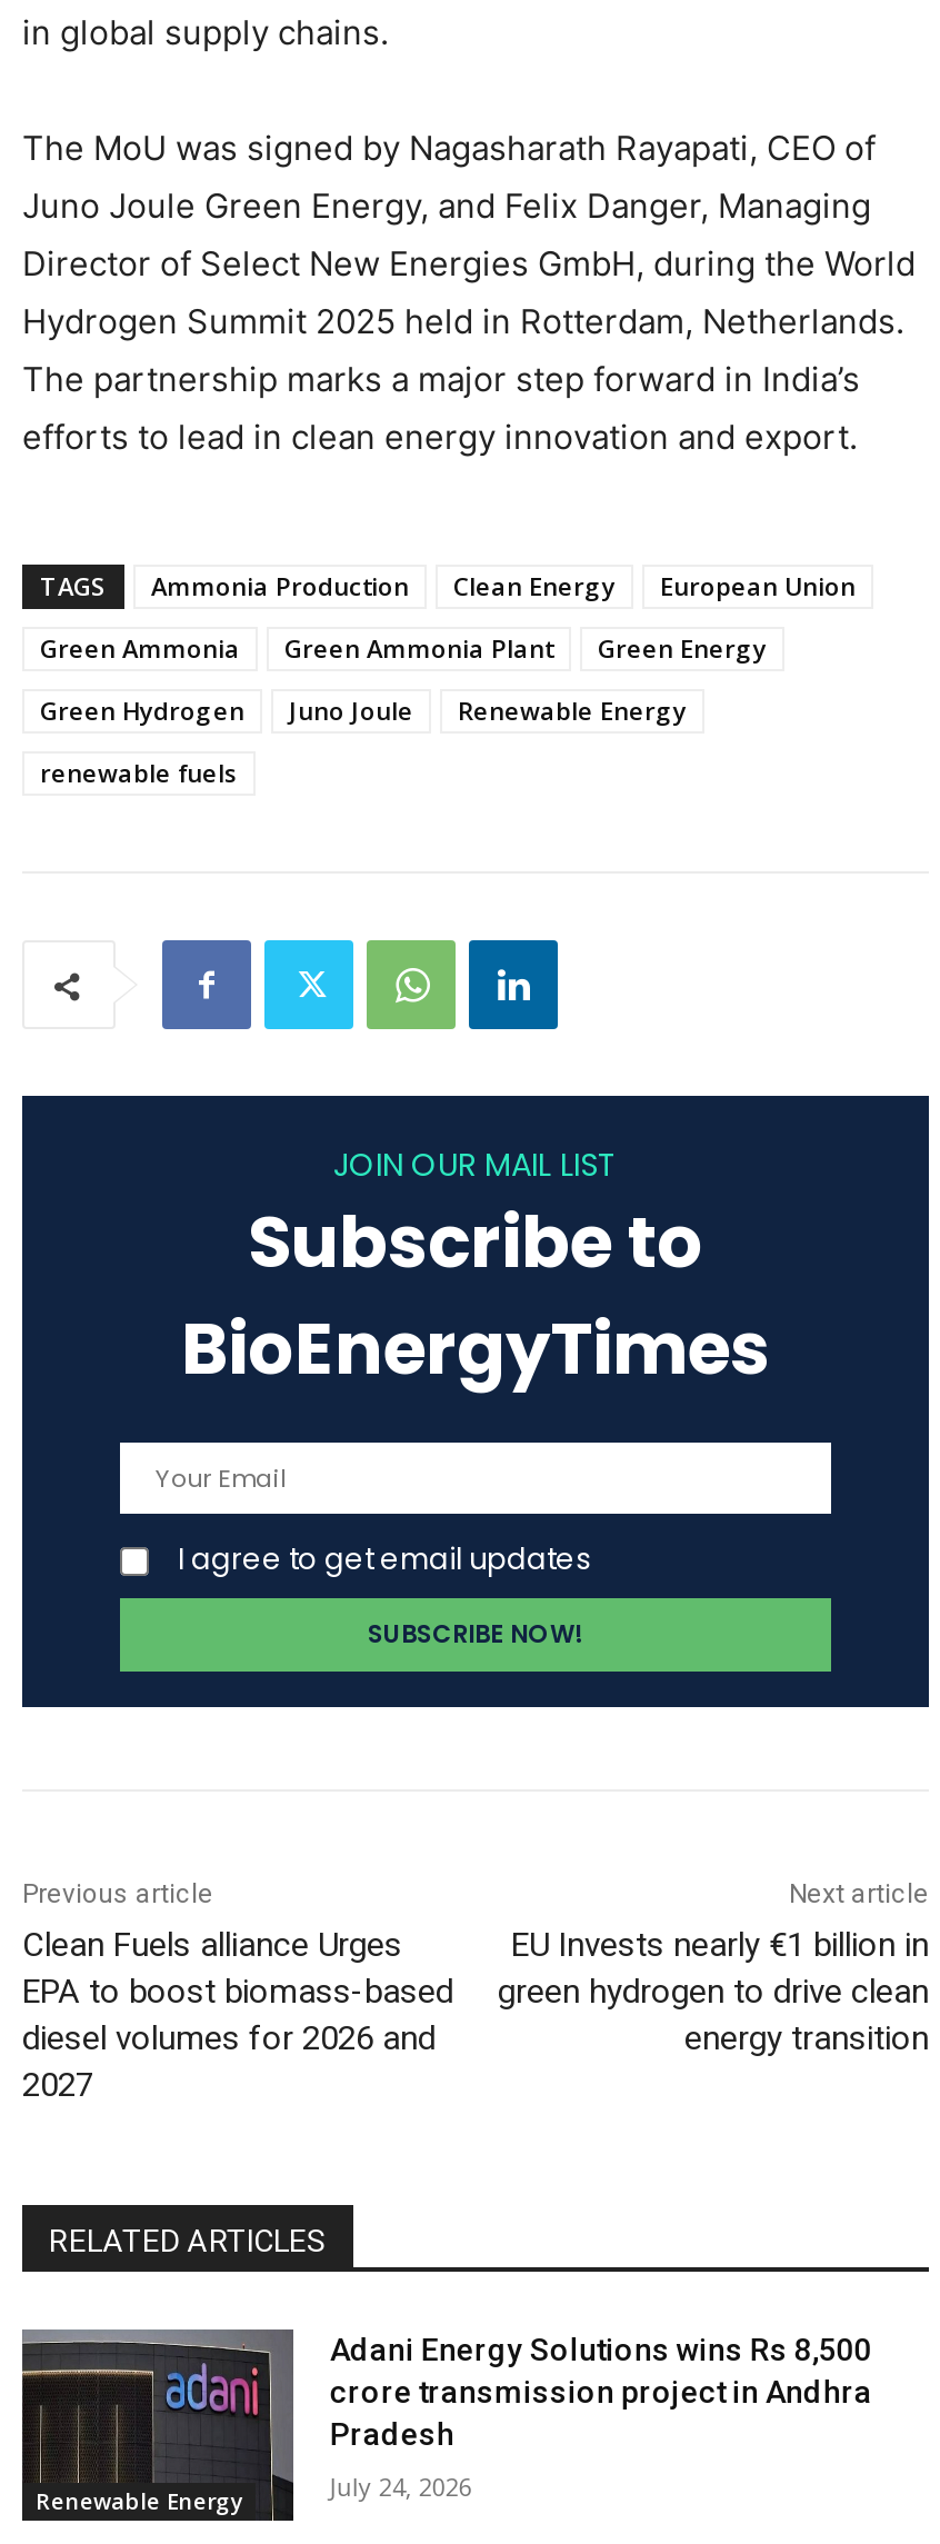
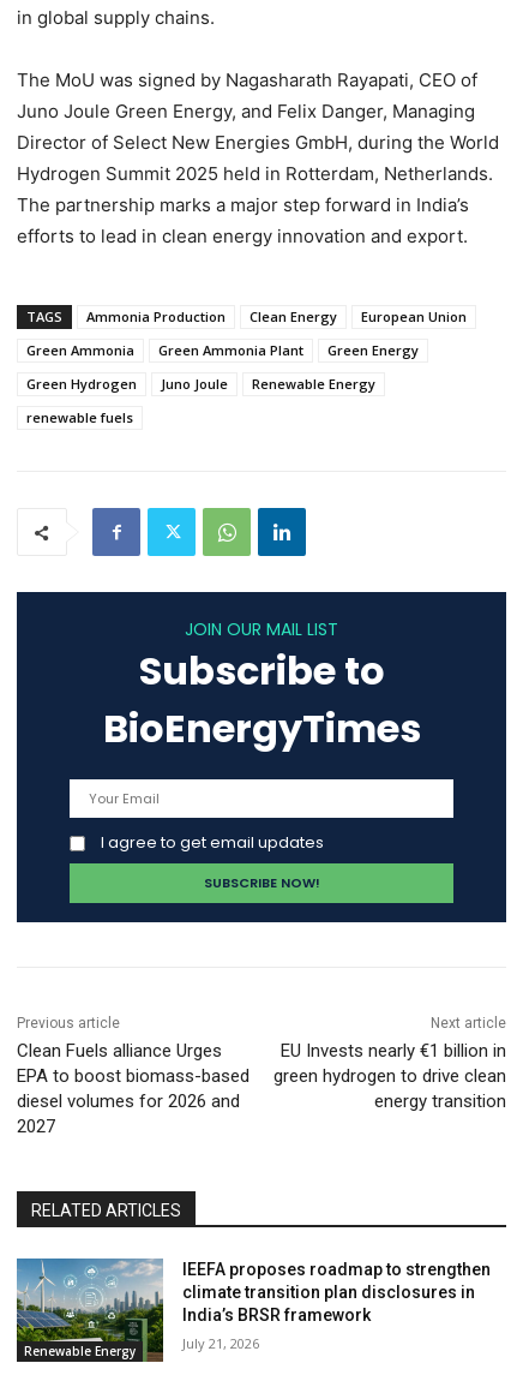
[20,2329,872,2521] [image] | Adani Energy Solutions wins Rs 8,500 | crore transmission project in Andhra | Pradesh -> [16,1259,491,1362] [image] | IEEFA proposes roadmap to strengthen | climate transition plan disclosures in | India’s BRSR framework
[330,2470,472,2503] July 24, 2026 -> [183,1334,260,1352] July 21, 2026

